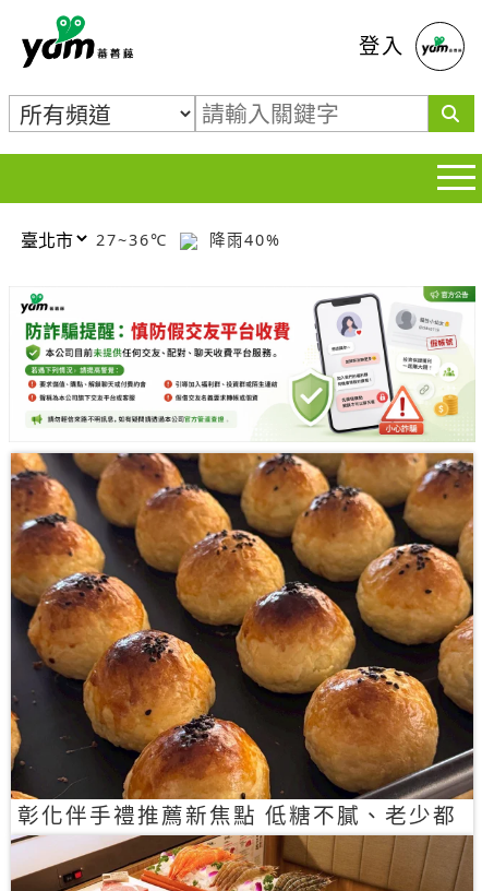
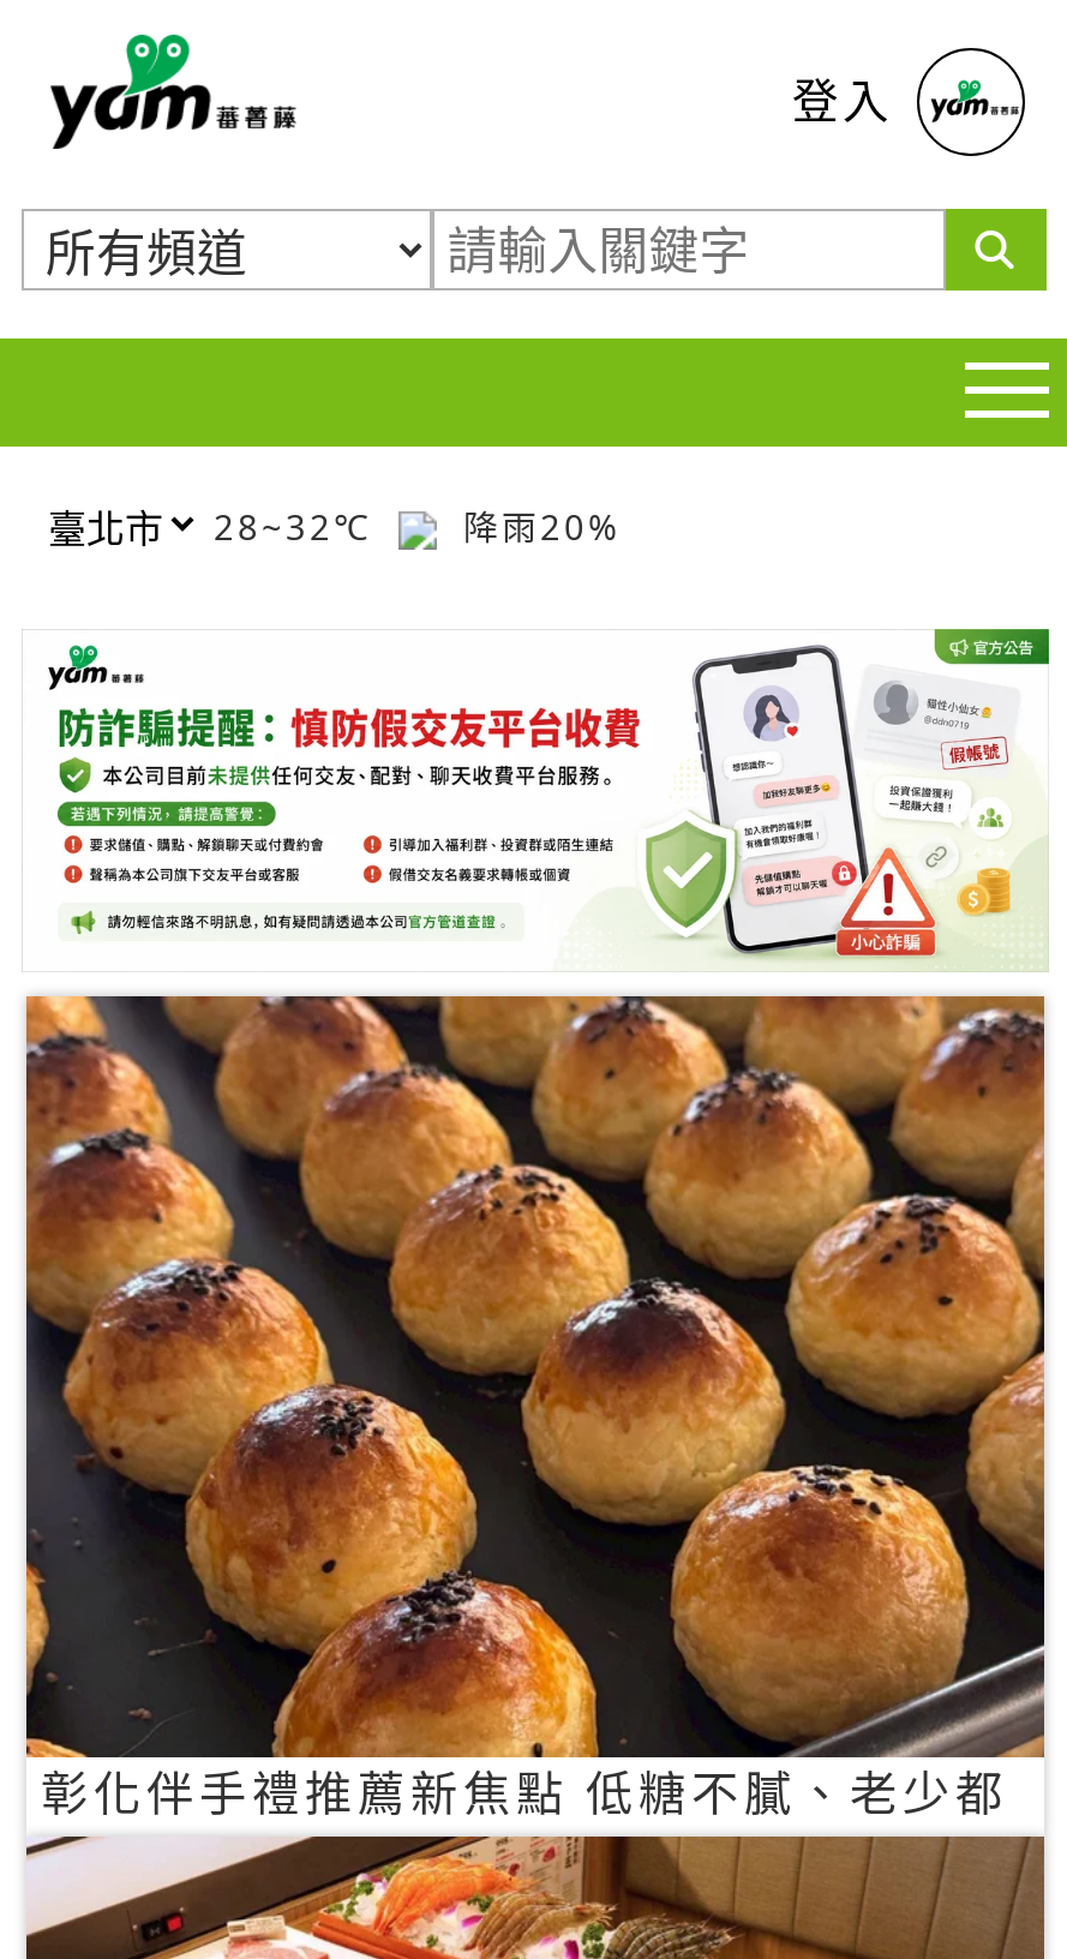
[96,229,174,250] 27~36℃ -> [214,503,386,549] 28~32℃
[203,229,281,250] 降雨40% -> [449,503,622,549] 降雨20%

